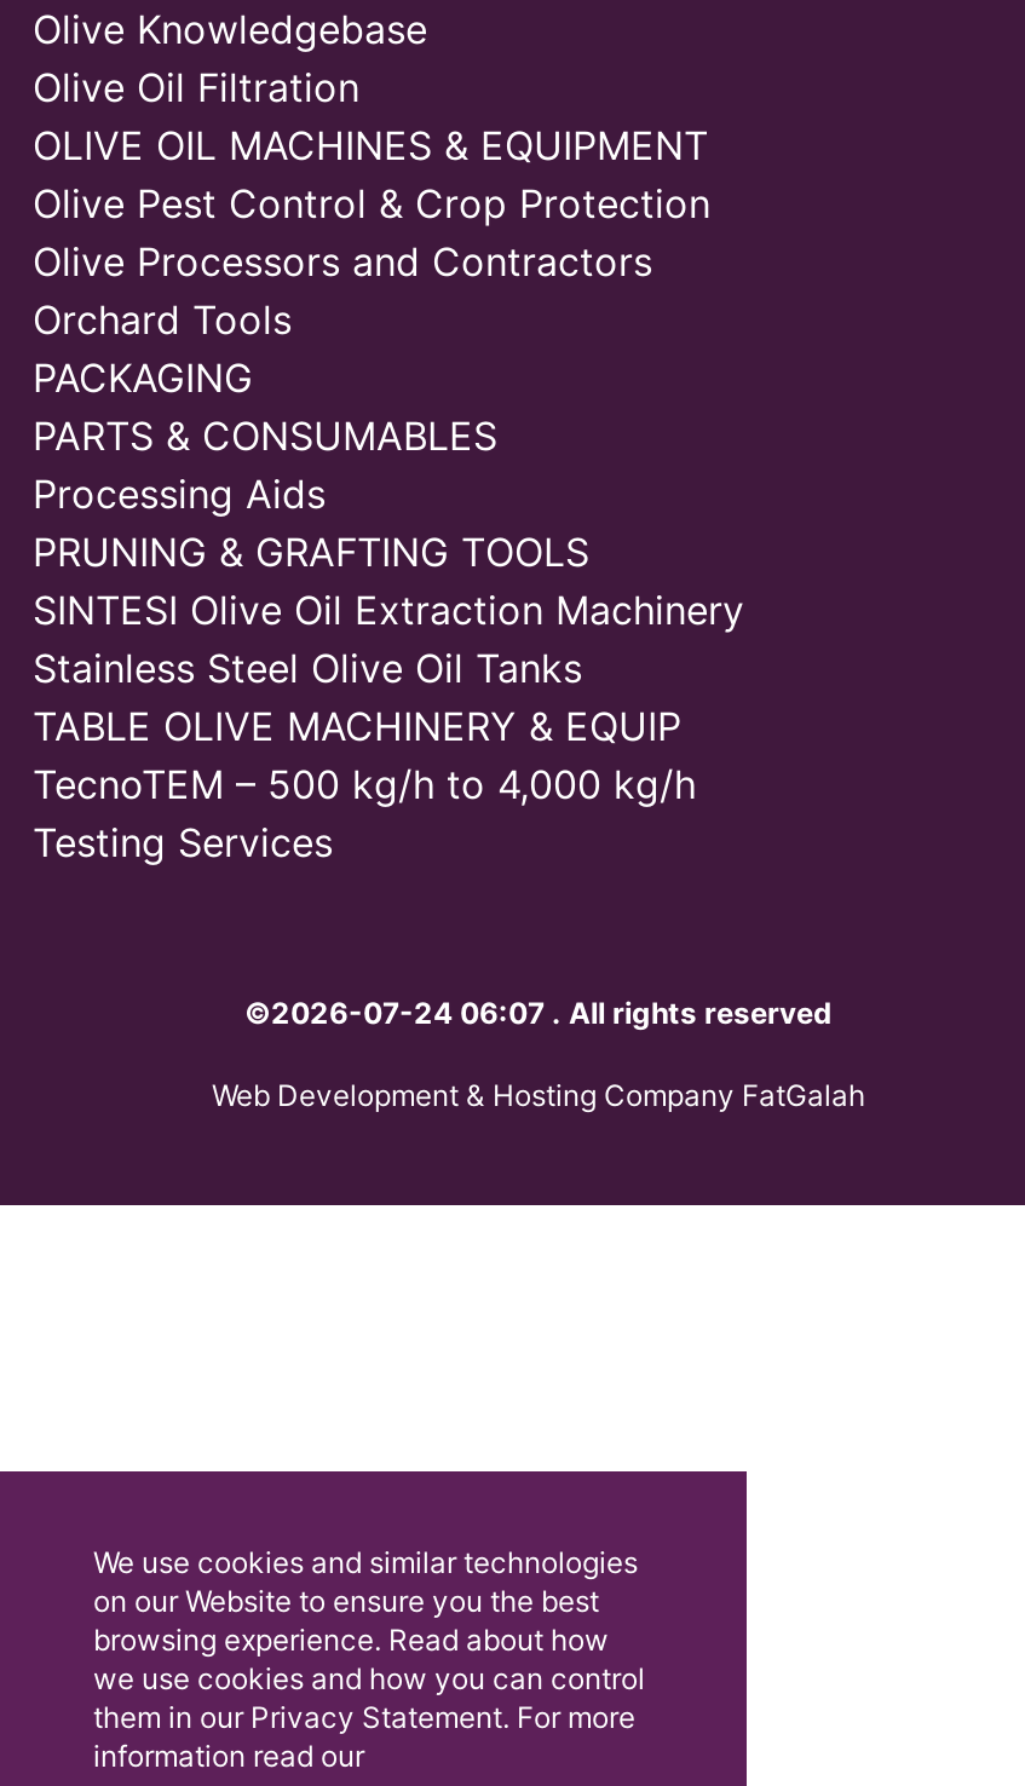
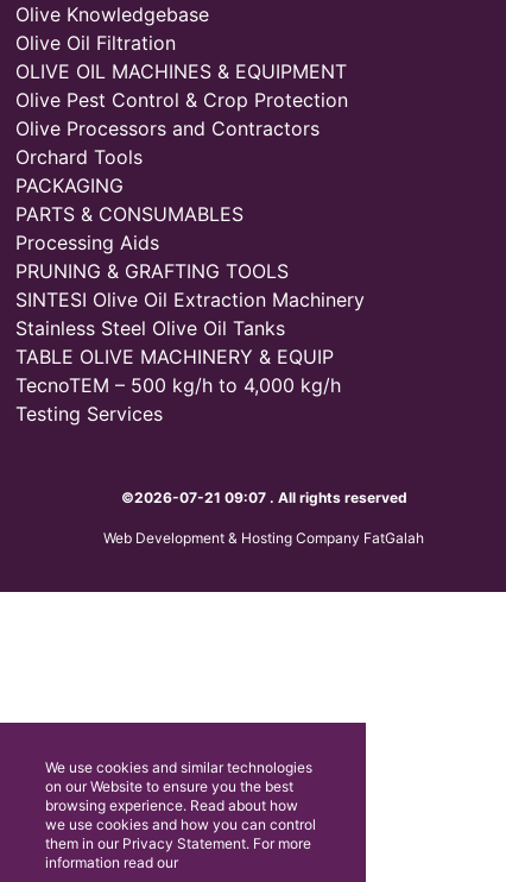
[244,995,833,1031] ©2026-07-24 06:07 . All rights reserved -> [121,489,407,506] ©2026-07-21 09:07 . All rights reserved

